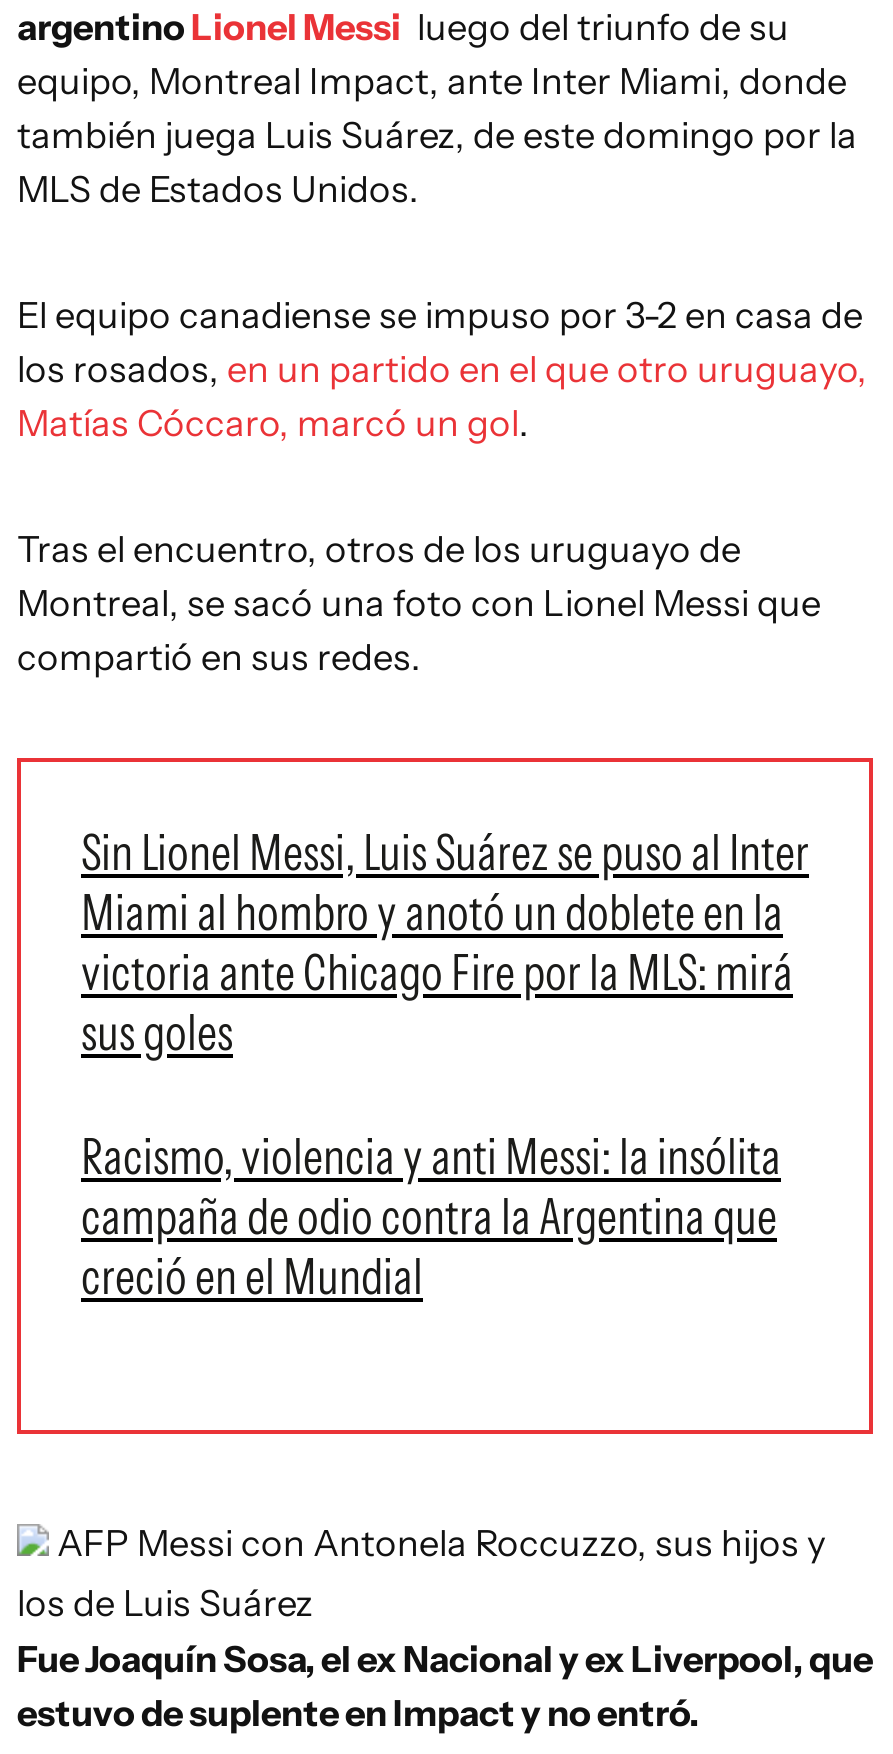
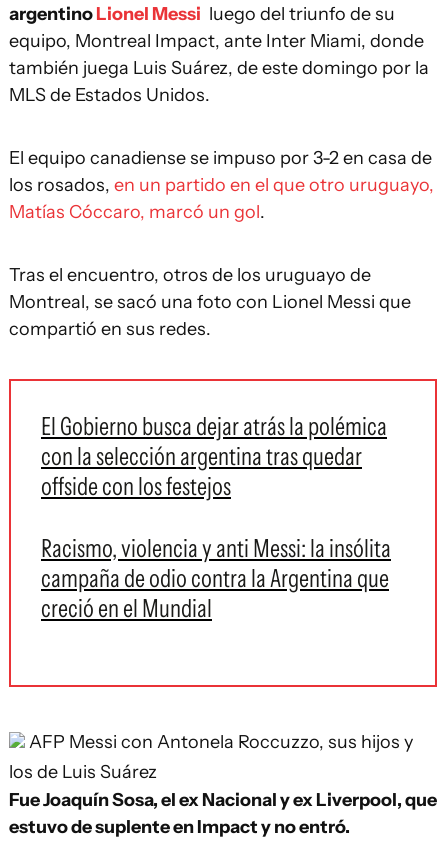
[81,822,809,1062] Sin Lionel Messi, Luis Suárez se puso al Inter | Miami al hombro y anotó un doblete en la | victoria ante Chicago Fire por la MLS: mirá | sus goles -> [41,411,387,501] El Gobierno busca dejar atrás la polémica | con la selección argentina tras quedar | offside con los festejos

